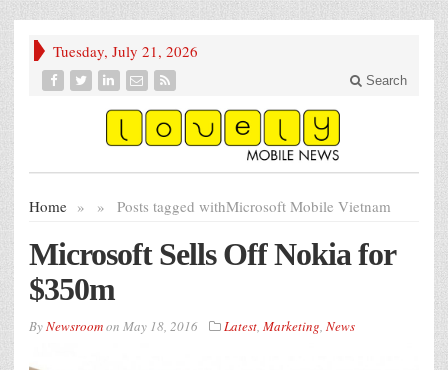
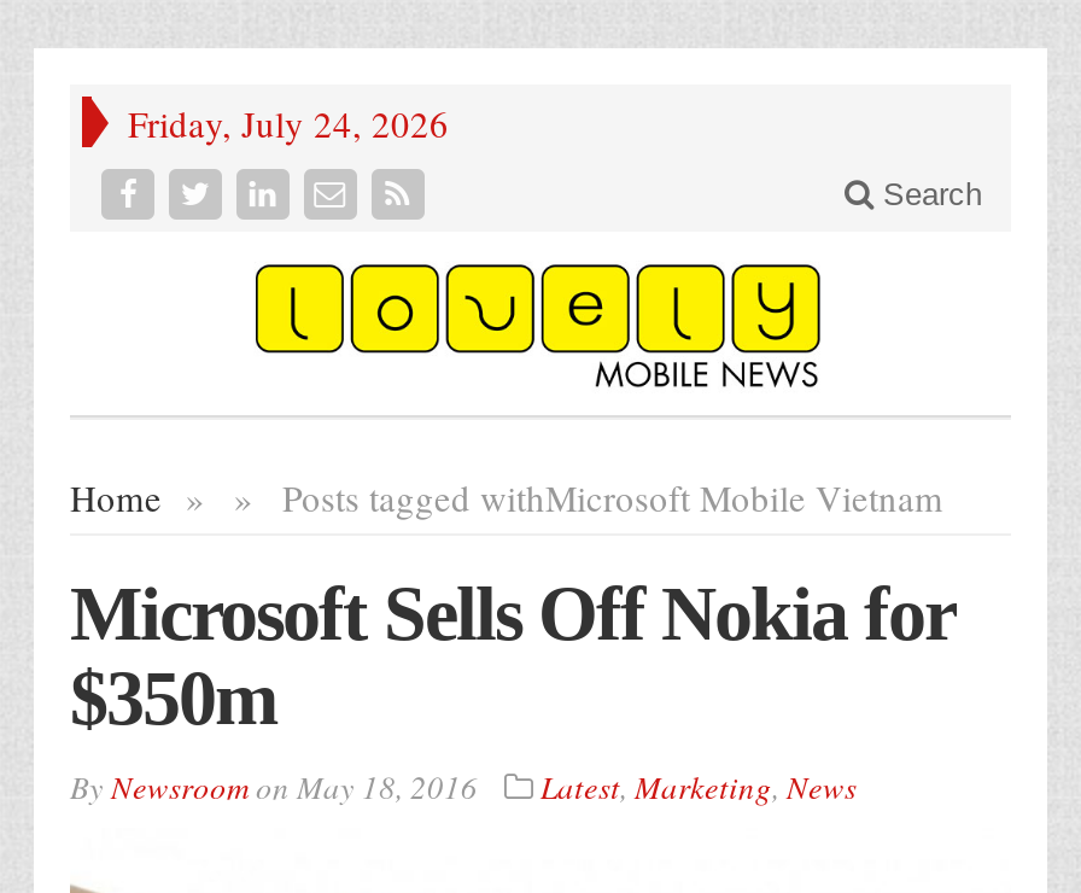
[53,41,198,61] Tuesday, July 21, 2026 -> [128,99,449,147] Friday, July 24, 2026

